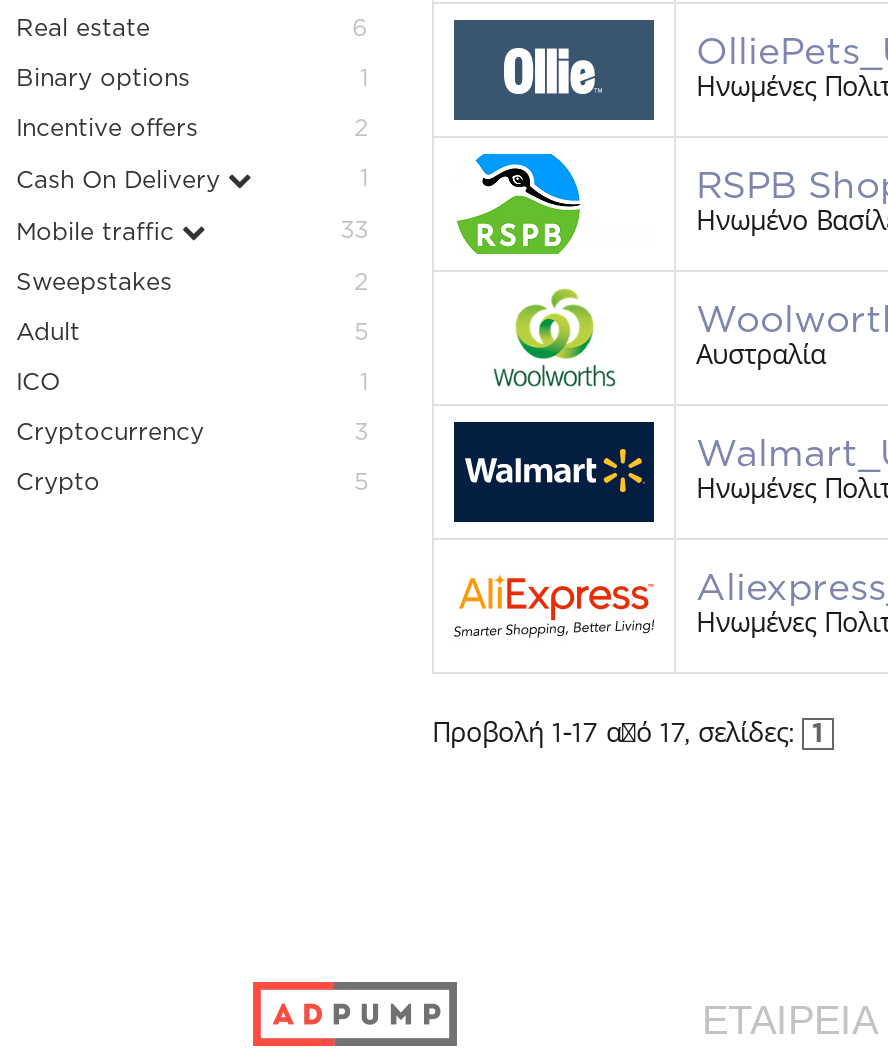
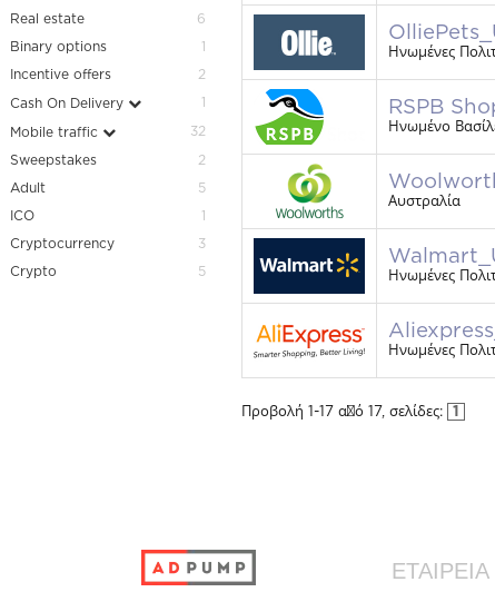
[340,219,368,241] 33 -> [190,125,206,138] 32

